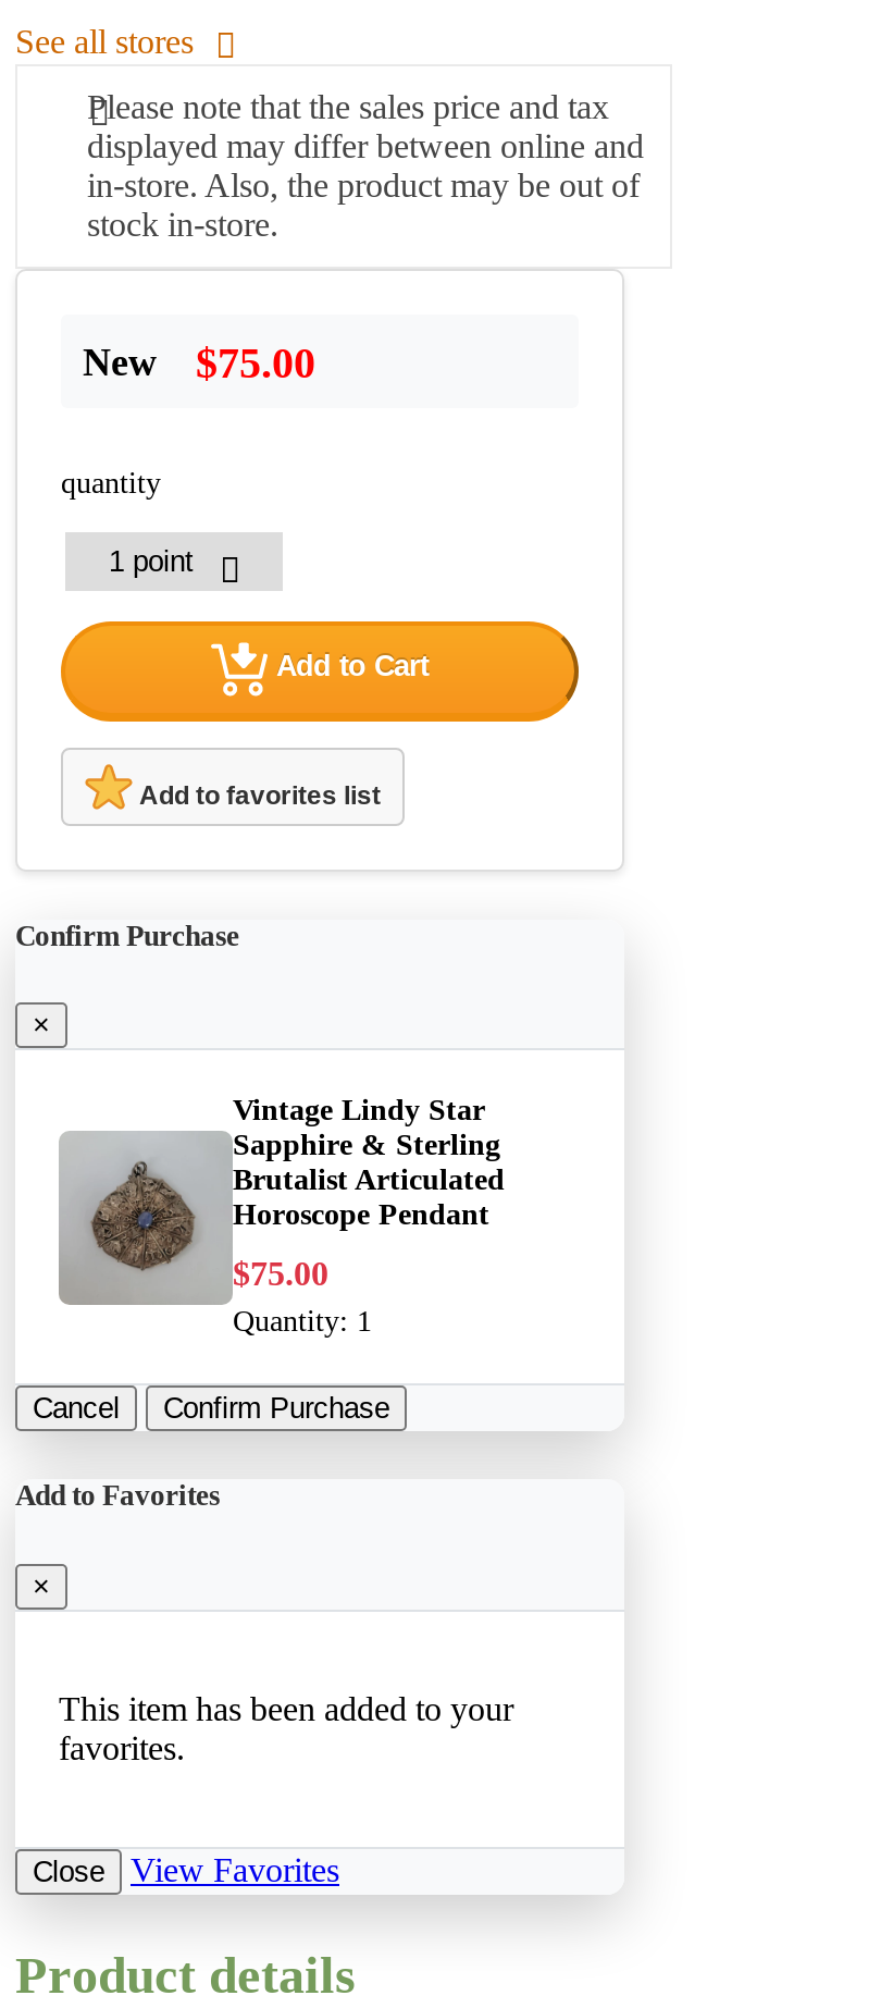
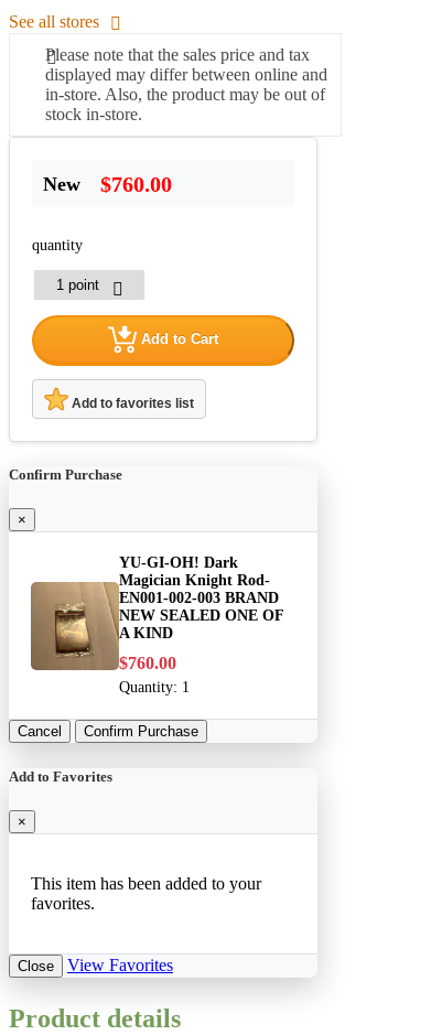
[83,338,315,386] New $75.00 -> [43,172,172,196] New $760.00
[61,1094,505,1307] [image] | Vintage Lindy Star | Sapphire & Sterling | Brutalist Articulated | Horoscope Pendant -> [31,555,283,671] [image] | YU-GI-OH! Dark | Magician Knight Rod- | EN001-002-003 BRAND | NEW SEALED ONE OF | A KIND
[233,1256,328,1293] $75.00 -> [119,654,176,673] $760.00

